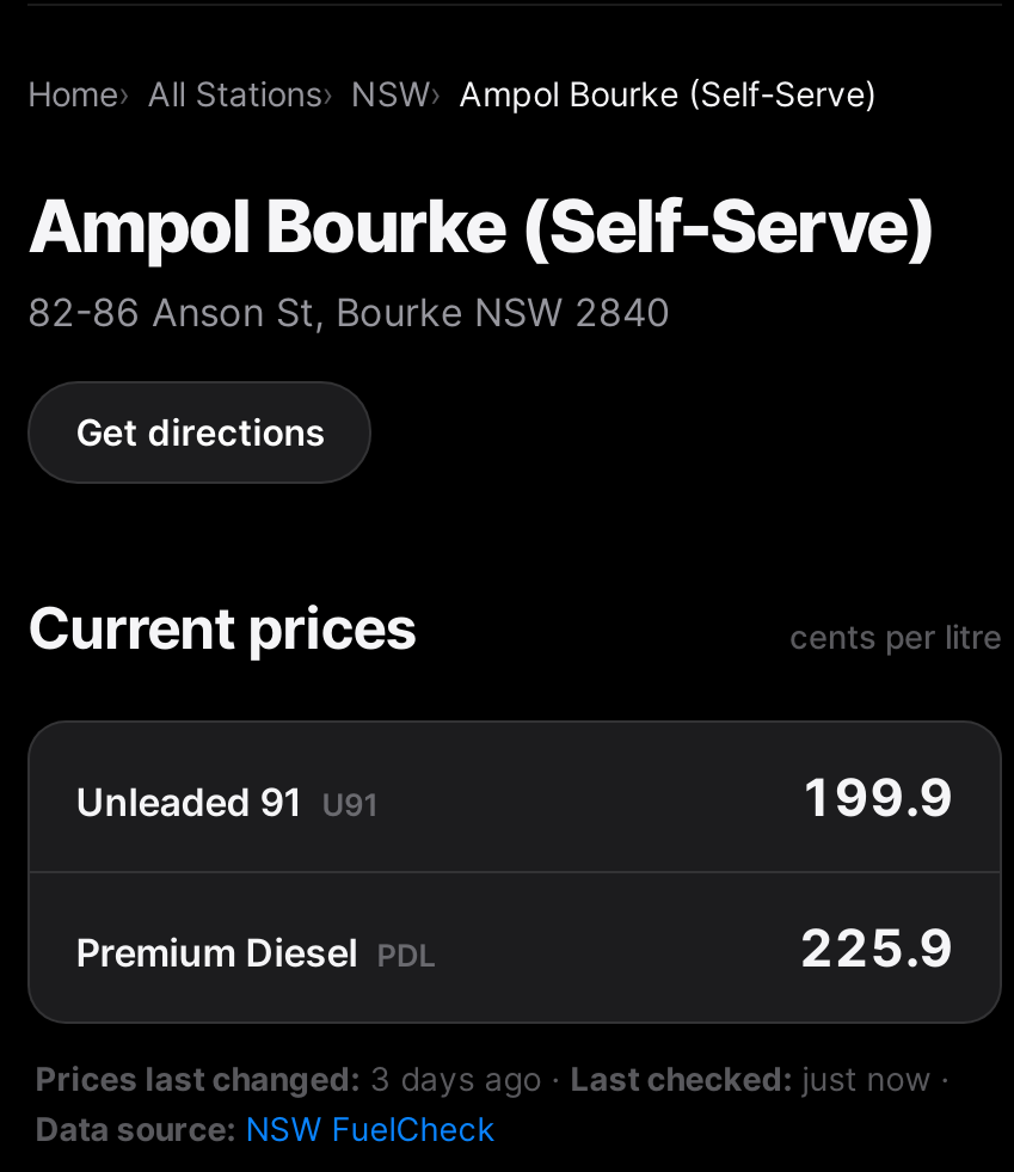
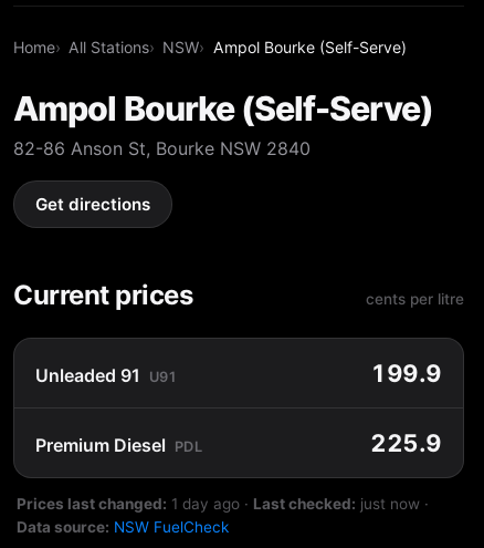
[35,1059,950,1097] Prices last changed: 3 days ago · Last checked: just now · -> [17,495,429,512] Prices last changed: 1 day ago · Last checked: just now ·

